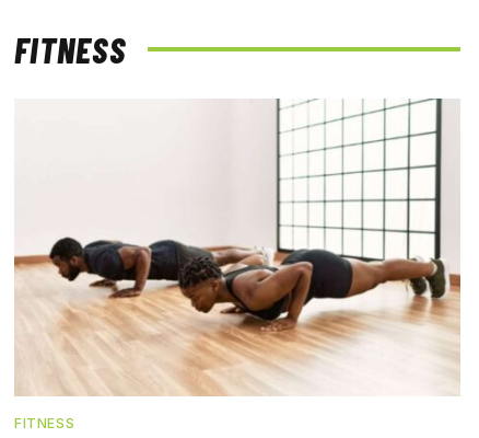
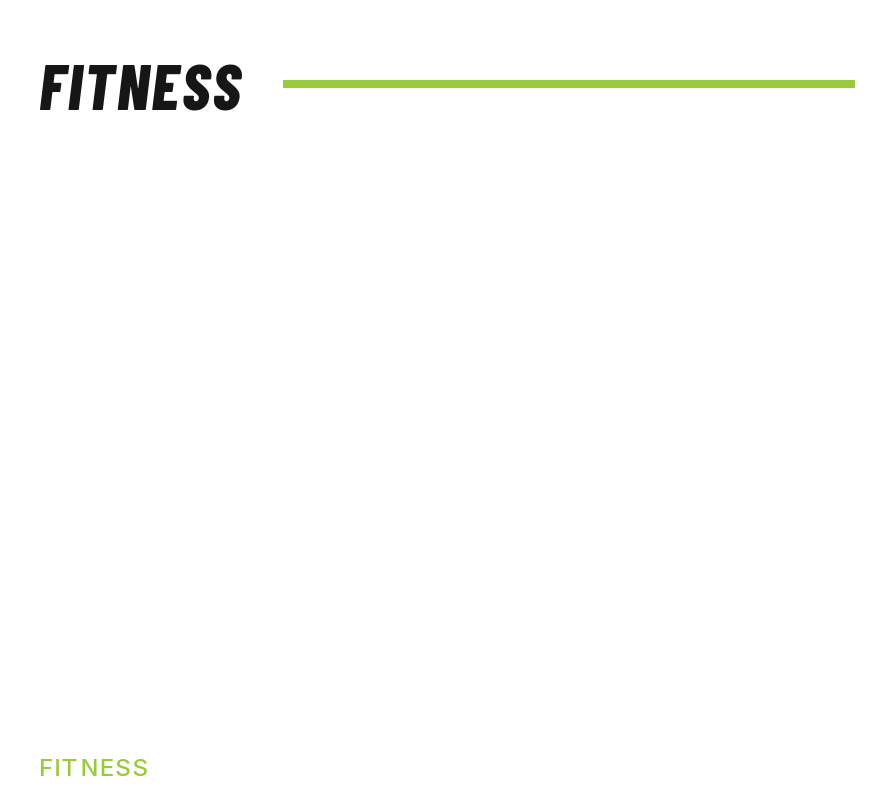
[13,97,462,397] [image] -> none

